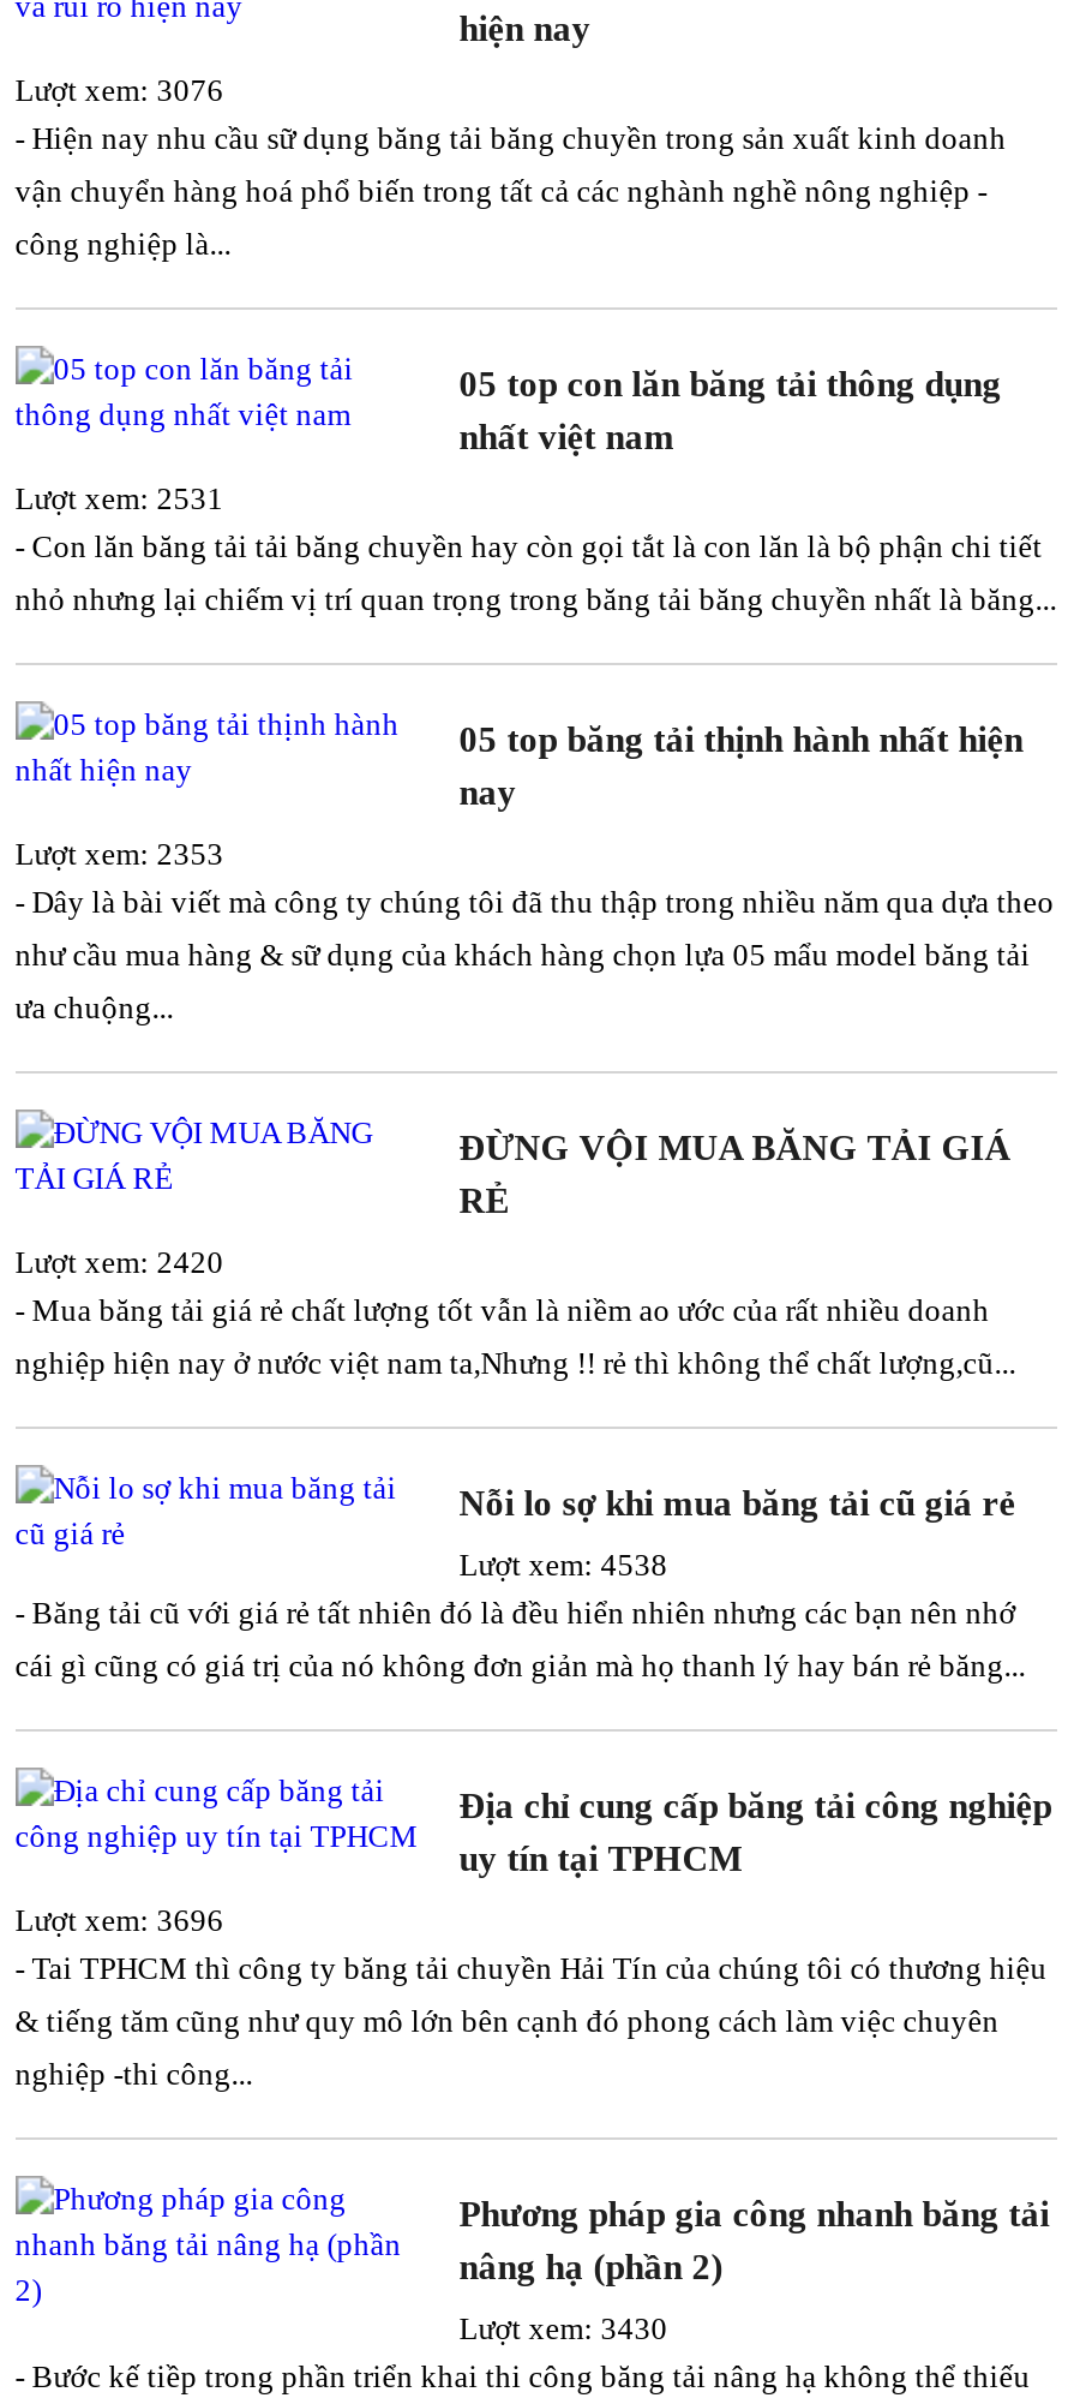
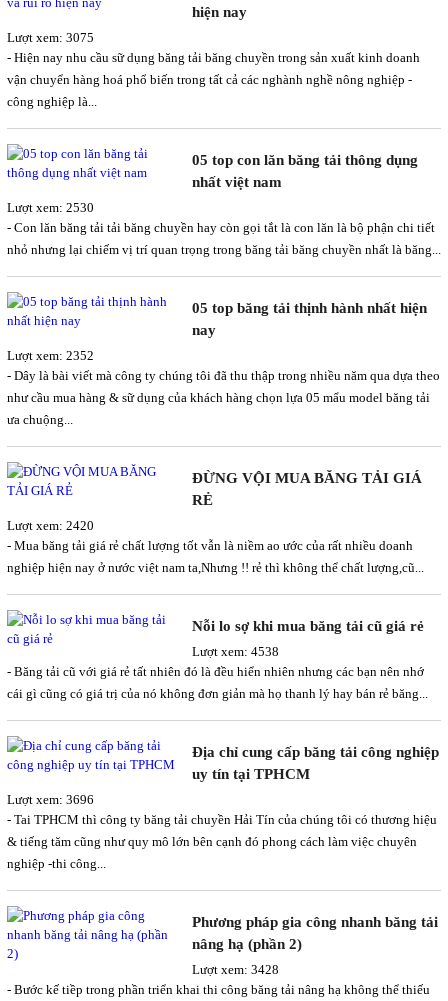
[15,73,224,109] Lượt xem: 3076 -> [7,30,94,45] Lượt xem: 3075
[15,481,224,517] Lượt xem: 2531 -> [7,200,94,215] Lượt xem: 2530
[15,836,224,873] Lượt xem: 2353 -> [7,348,94,363] Lượt xem: 2352
[459,2311,668,2347] Lượt xem: 3430 -> [192,962,279,977] Lượt xem: 3428

